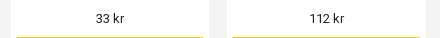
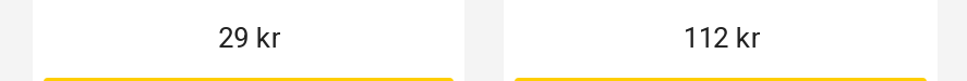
[96,11,124,26] 33 kr -> [218,22,280,55] 29 kr

